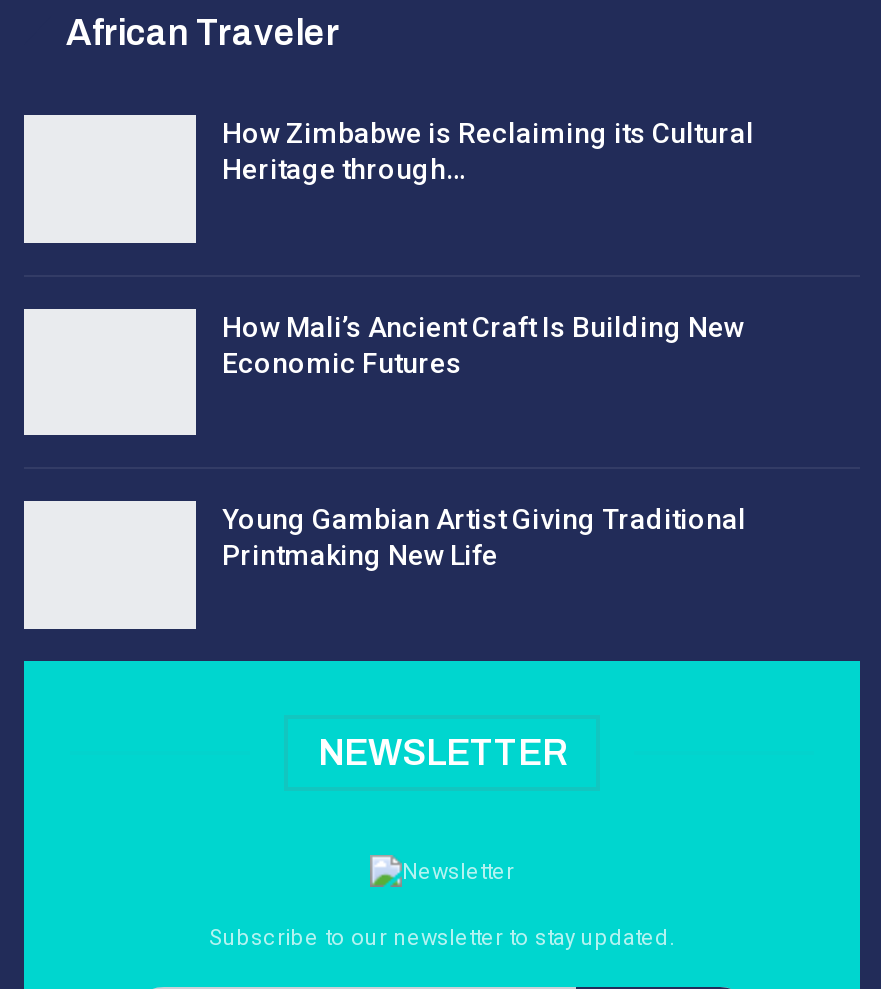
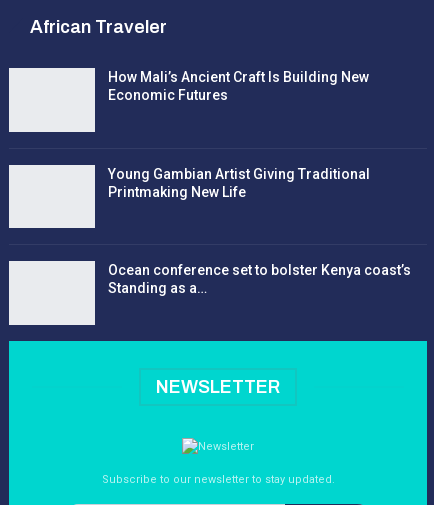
[222,117,754,185] How Zimbabwe is Reclaiming its Cultural | Heritage through… -> none
moved [222,310,746,571] -> [108,69,370,200]: How Mali’s Ancient Craft Is Building New | Economic Futures | Young Gambian Artist Giving Traditional | Printmaking New Life
none -> [108,262,411,296] Ocean conference set to bolster Kenya coast’s | Standing as a…

